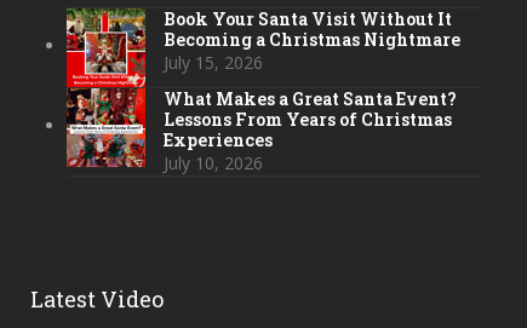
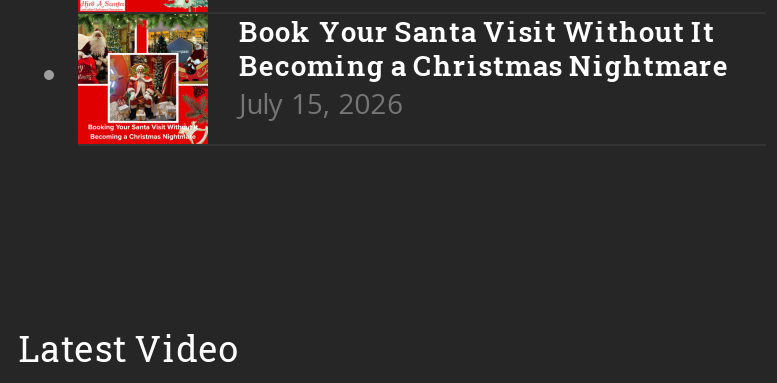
[65,87,457,174] [image] | What Makes a Great Santa Event? | Lessons From Years of Christmas | Experiences | July 10, 2026 -> none

